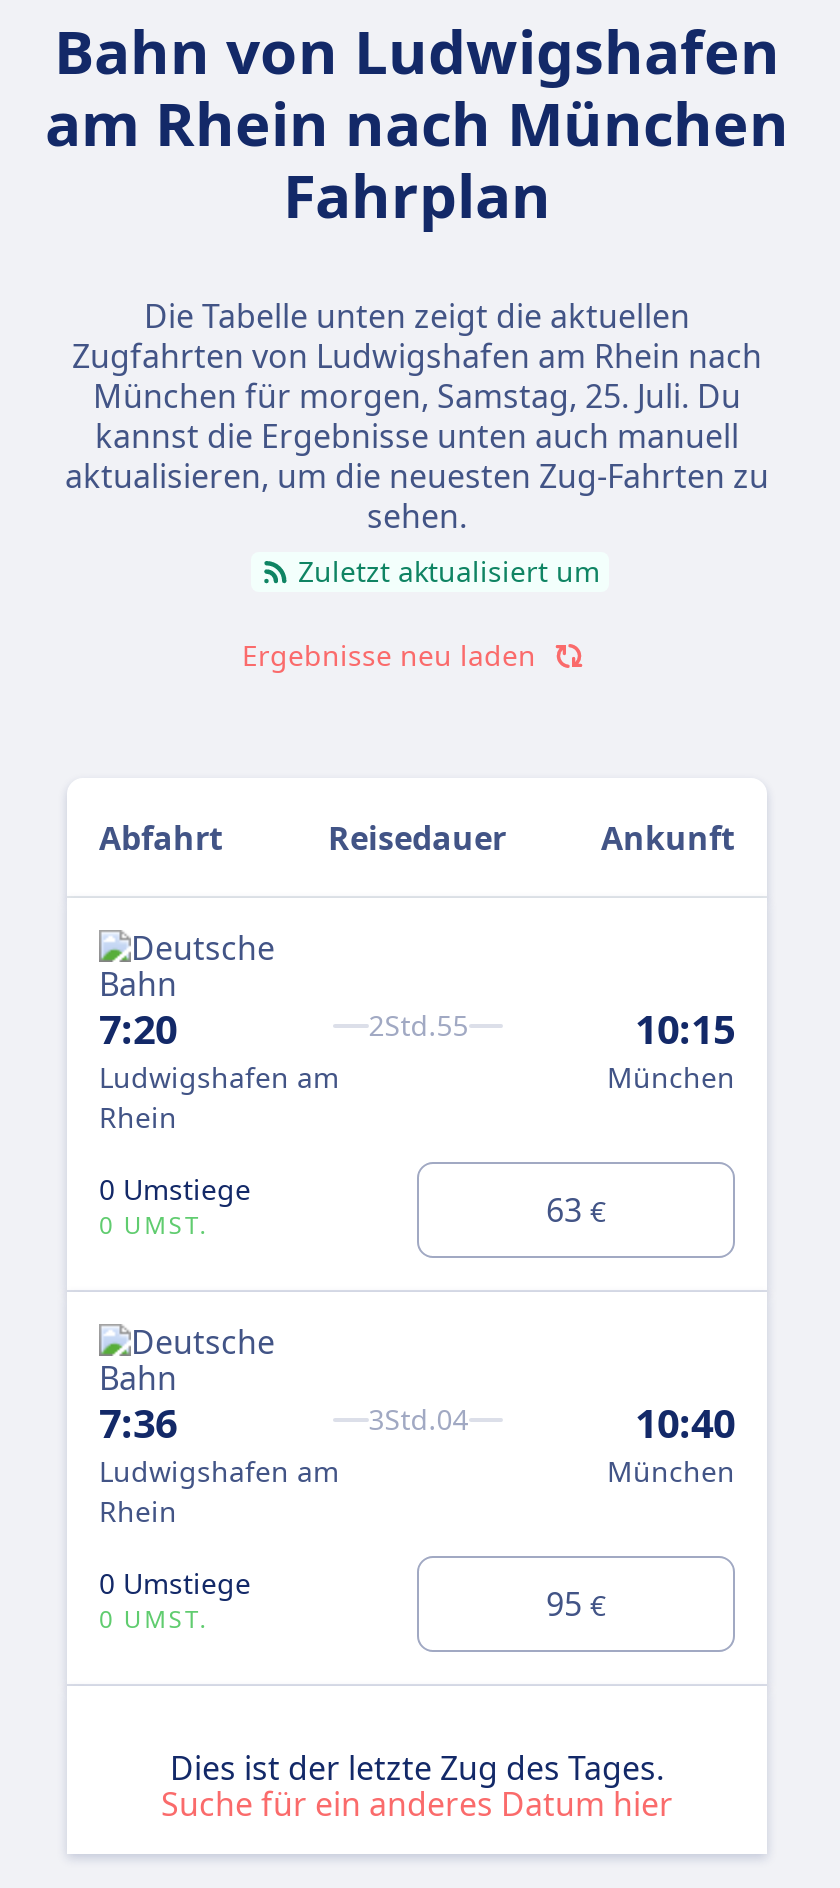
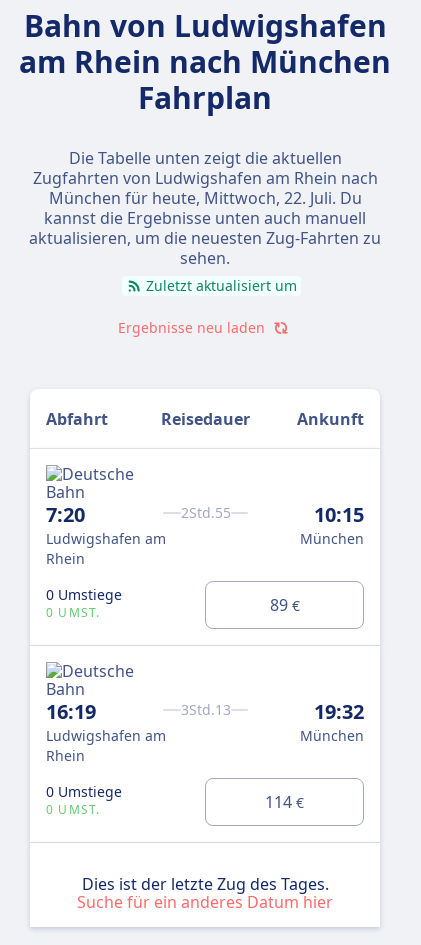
[93,374,741,418] München für morgen, Samstag, 25. Juli. Du -> [48,187,361,209] München für heute, Mittwoch, 22. Juli. Du
[546,1187,606,1231] 63 € -> [269,593,299,615] 89 €
[99,1396,177,1450] 7:36 -> [46,698,96,725] 16:19
[369,1396,735,1450] 3Std.04 | 10:40 -> [181,698,364,725] 3Std.13 | 19:32
[546,1581,606,1625] 95 € -> [265,790,304,812] 114 €

